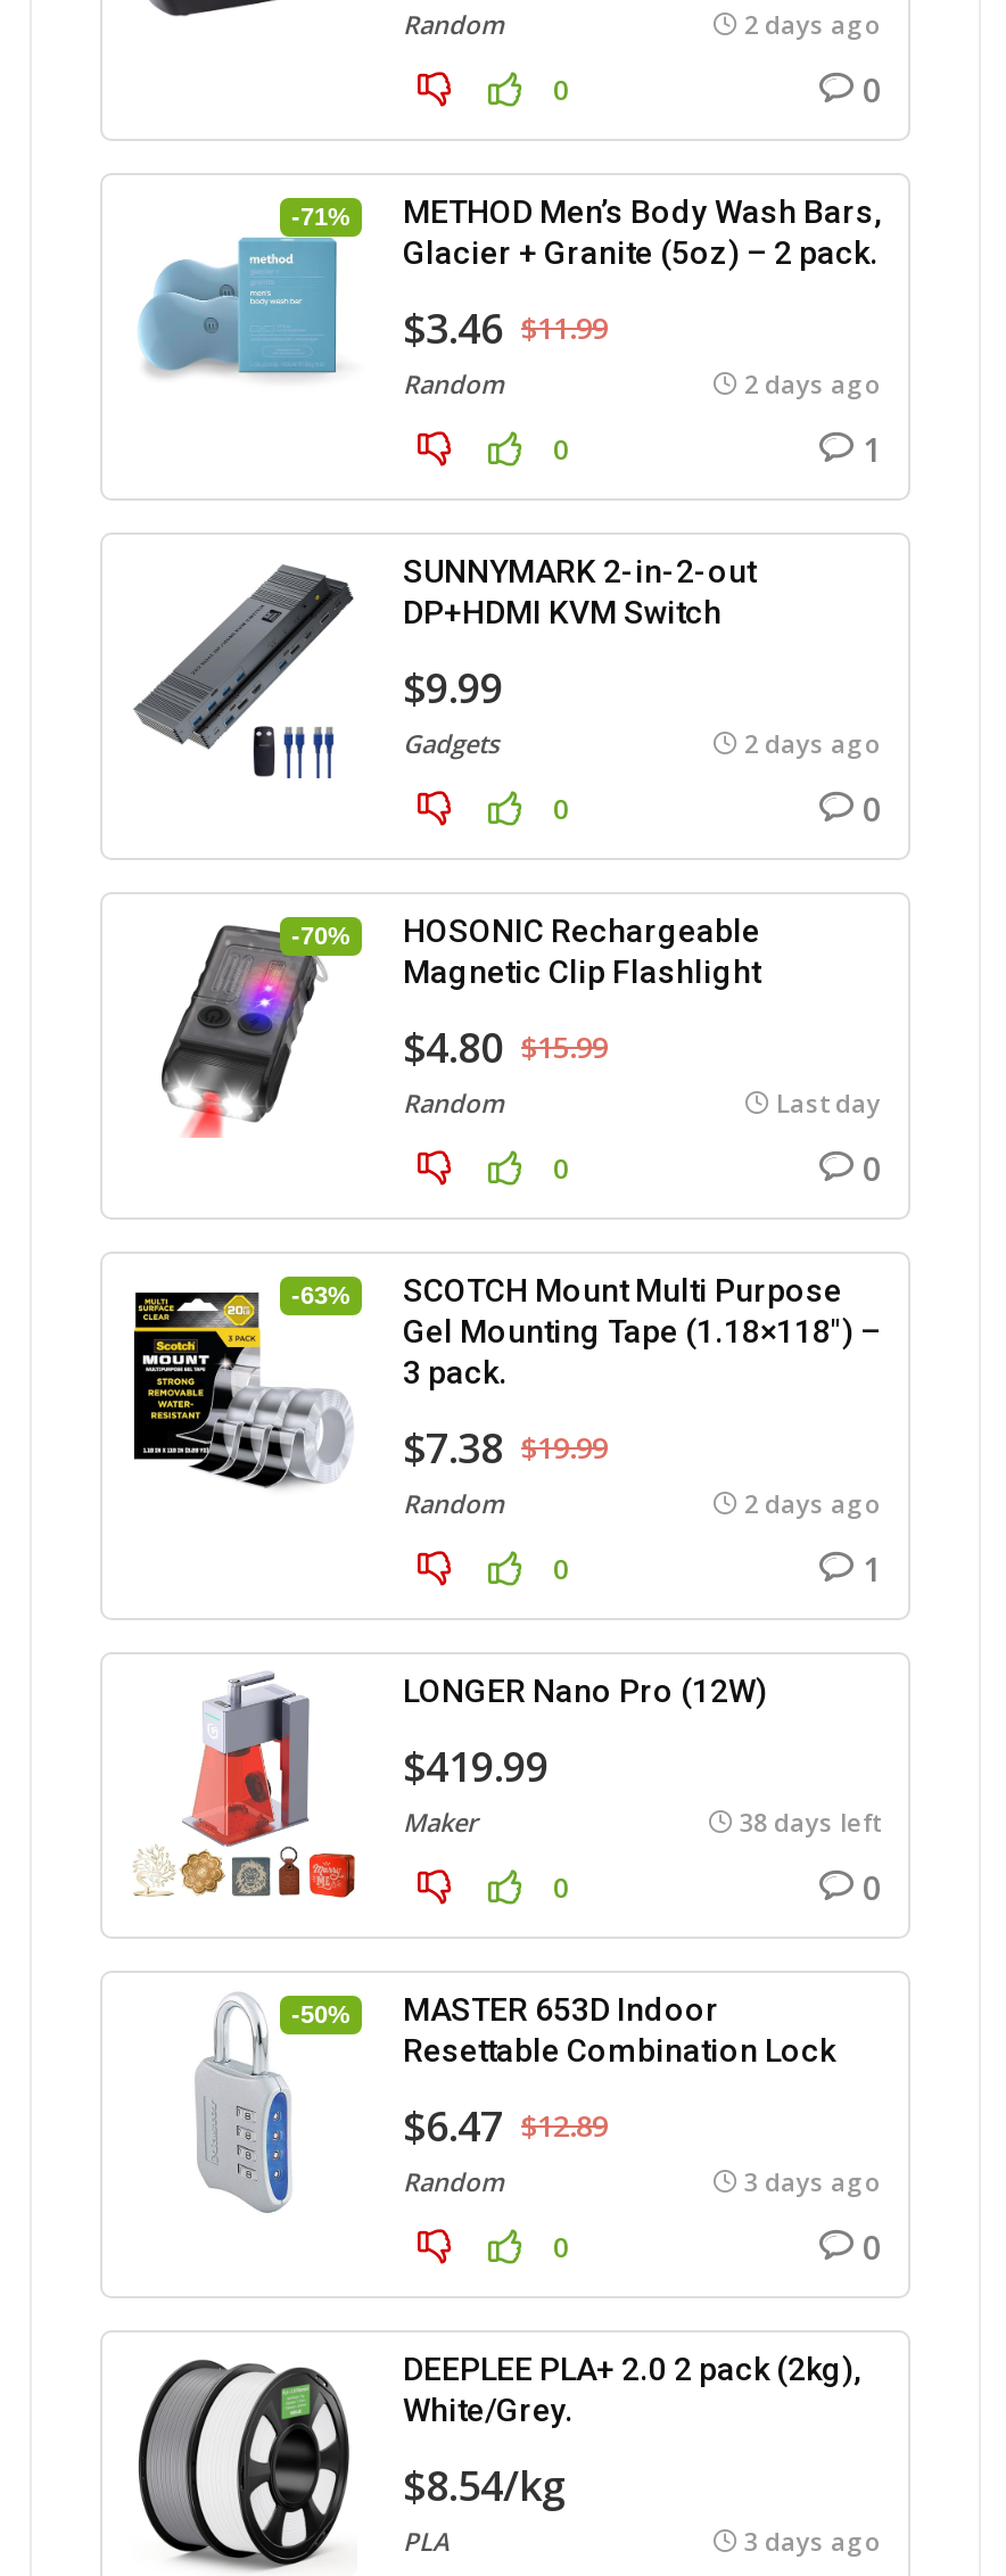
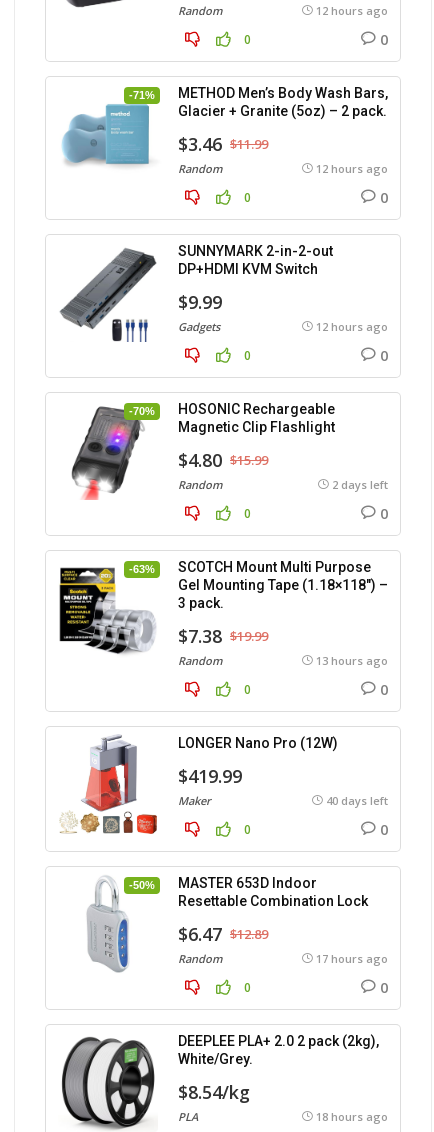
[744,7,881,41] 2 days ago -> [316,3,388,18] 12 hours ago
[744,366,881,401] 2 days ago -> [316,161,388,176] 12 hours ago
[863,428,881,471] 1 -> [380,188,388,207] 0
[744,726,881,760] 2 days ago -> [316,319,388,334] 12 hours ago
[776,1085,881,1120] Last day -> [332,477,388,492] 2 days left
[744,1486,881,1520] 2 days ago -> [316,653,388,668] 13 hours ago
[863,1547,881,1591] 1 -> [380,680,388,699] 0
[740,1805,881,1839] 38 days left -> [326,793,388,808] 40 days left
[744,2164,881,2198] 3 days ago -> [316,951,388,966] 17 hours ago
[744,2524,881,2558] 3 days ago -> [316,1109,388,1124] 18 hours ago

